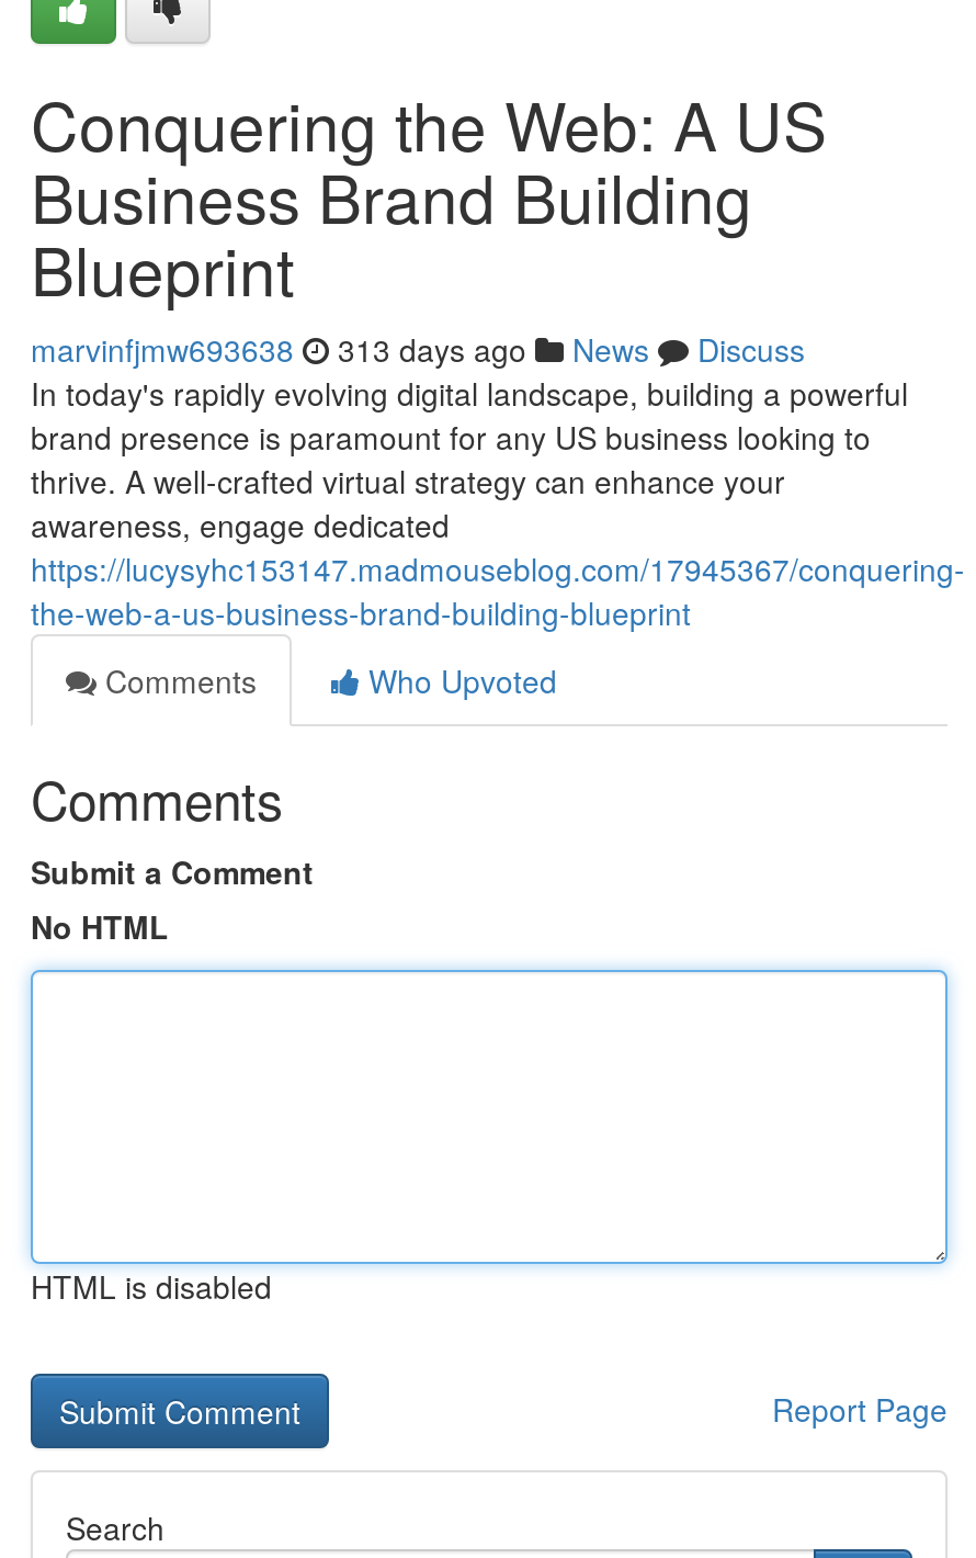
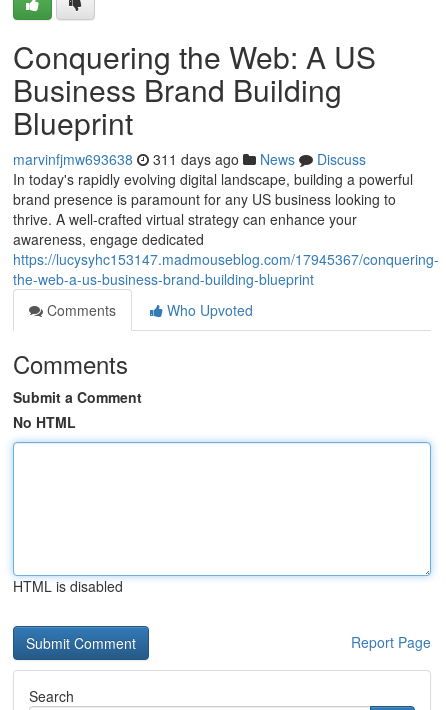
[31,327,805,371] marvinfjmw693638 313 days ago News Discuss -> [13,149,366,169] marvinfjmw693638 311 days ago News Discuss

